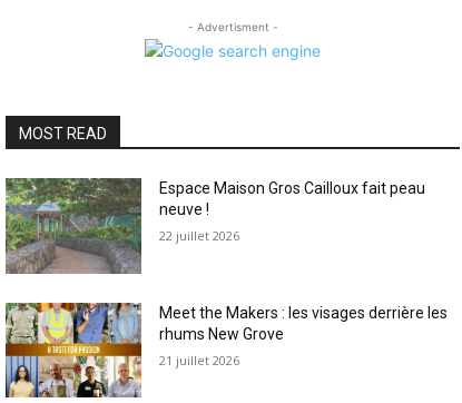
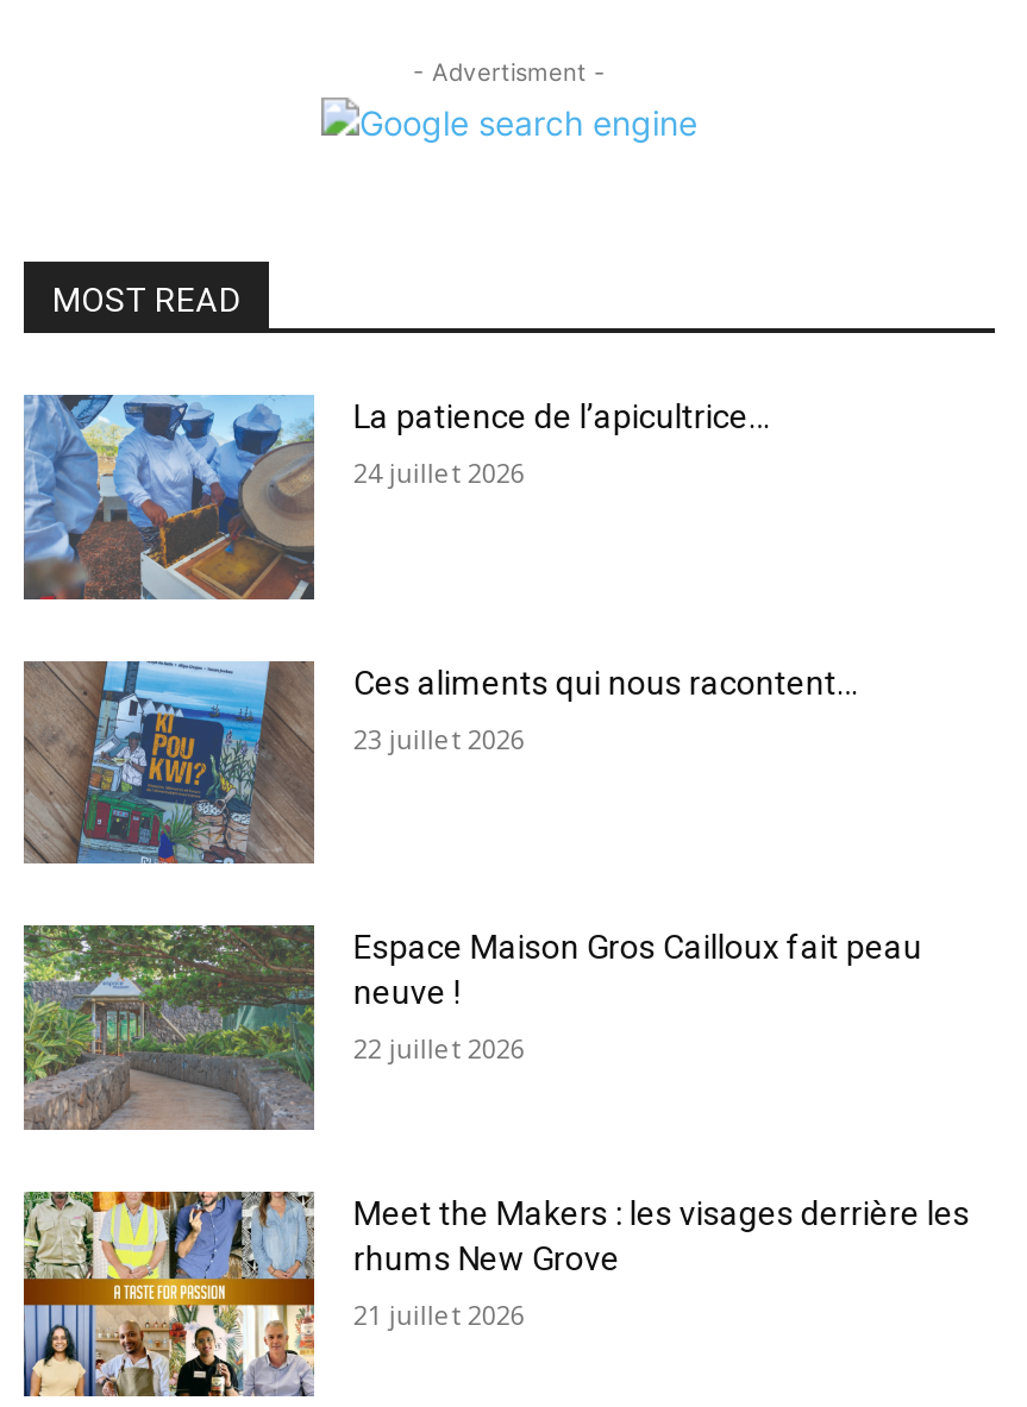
none -> [21,392,770,602] [image] | La patience de l’apicultrice… | 24 juillet 2026
none -> [21,659,858,866] [image] | Ces aliments qui nous racontent… | 23 juillet 2026

